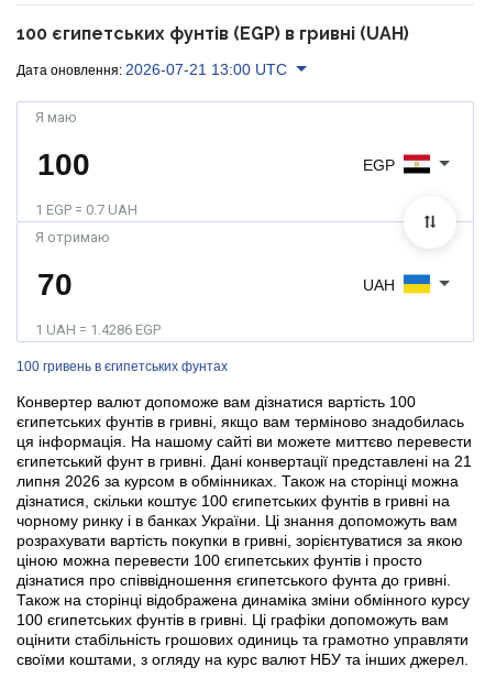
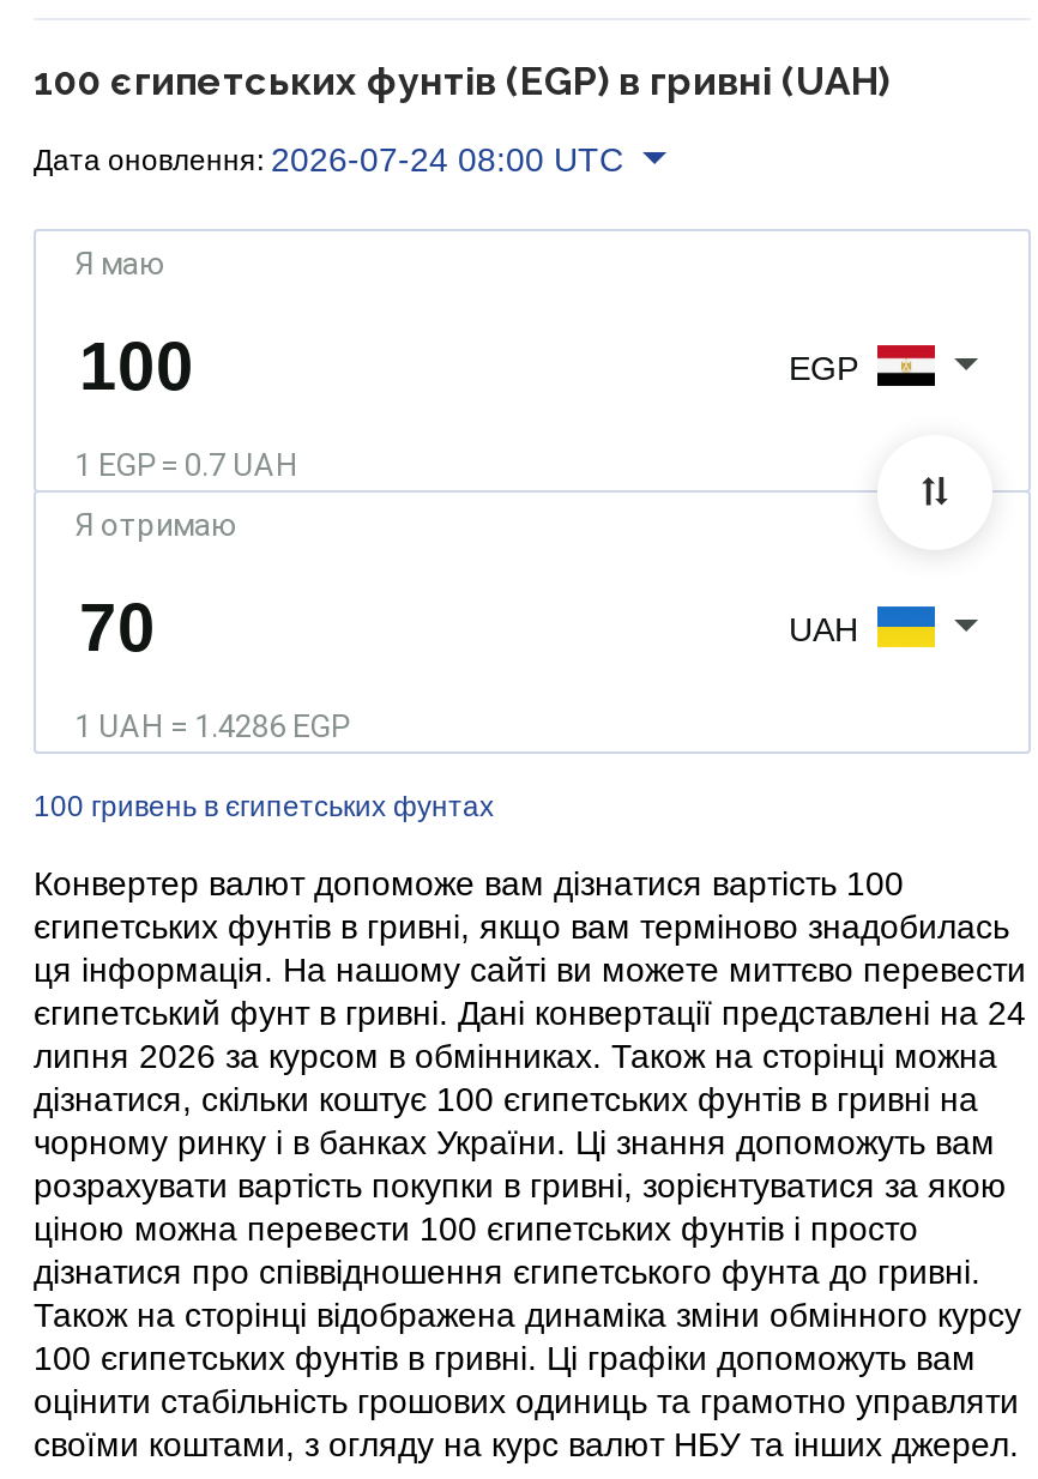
[16,60,287,78] Дата оновлення: 2026-07-21 13:00 UTC -> [34,139,623,178] Дата оновлення: 2026-07-24 08:00 UTC
[16,453,472,470] єгипетський фунт в гривні. Дані конвертації представлені на 21 -> [34,994,1026,1032] єгипетський фунт в гривні. Дані конвертації представлені на 24

